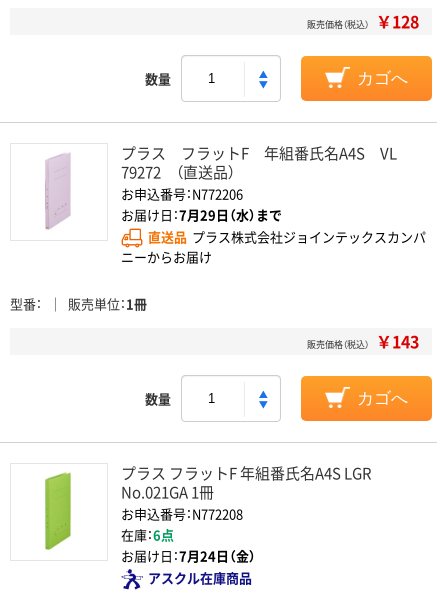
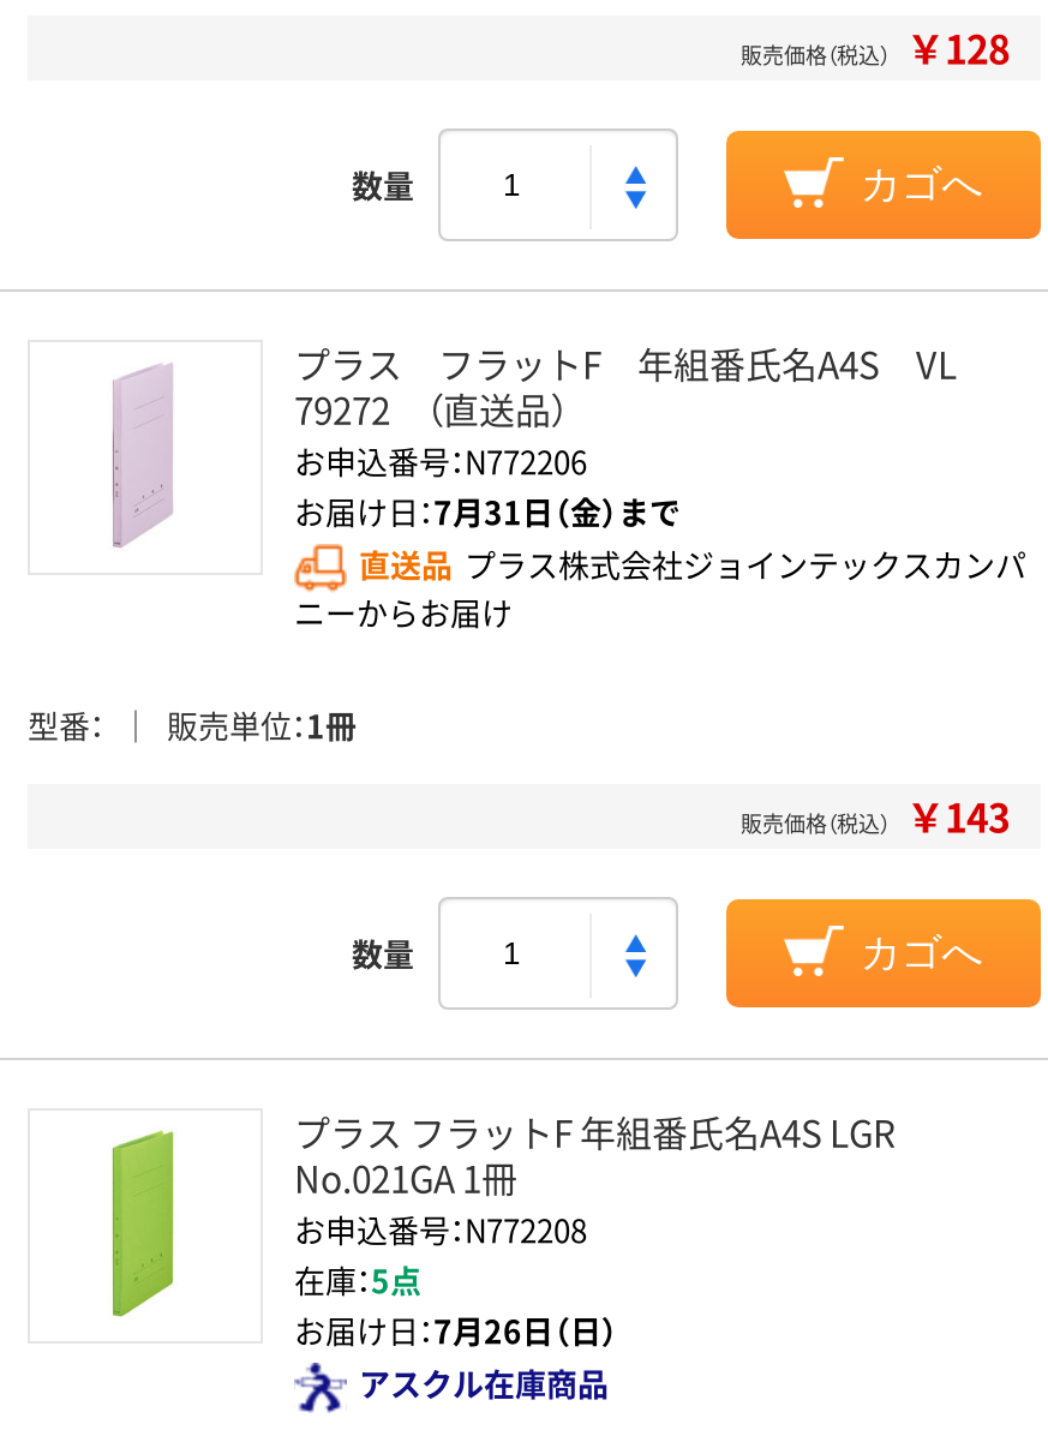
[121,205,282,224] お届け日：7月29日（水）まで -> [294,489,681,534] お届け日：7月31日（金）まで
[121,525,174,544] 在庫：6点 -> [294,1257,421,1303] 在庫：5点
[121,546,256,565] お届け日：7月24日（金） -> [294,1308,618,1353] お届け日：7月26日（日）

